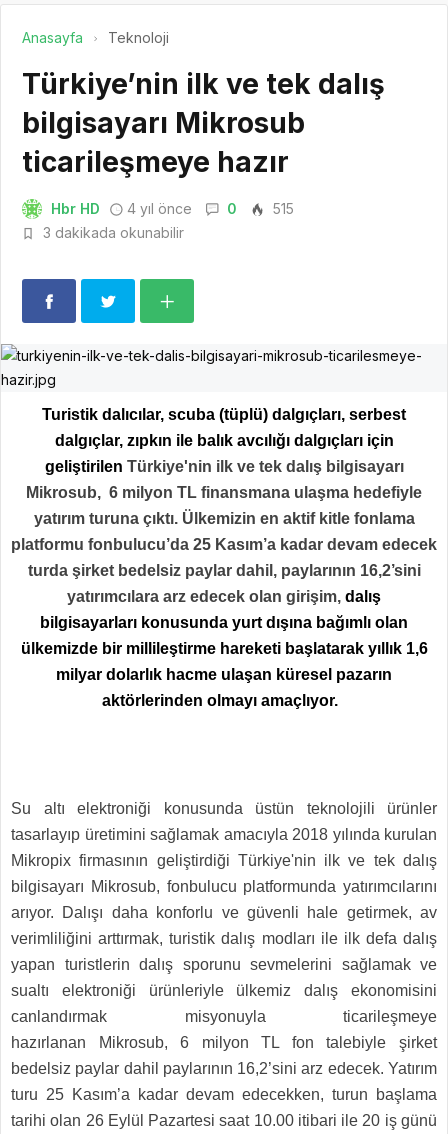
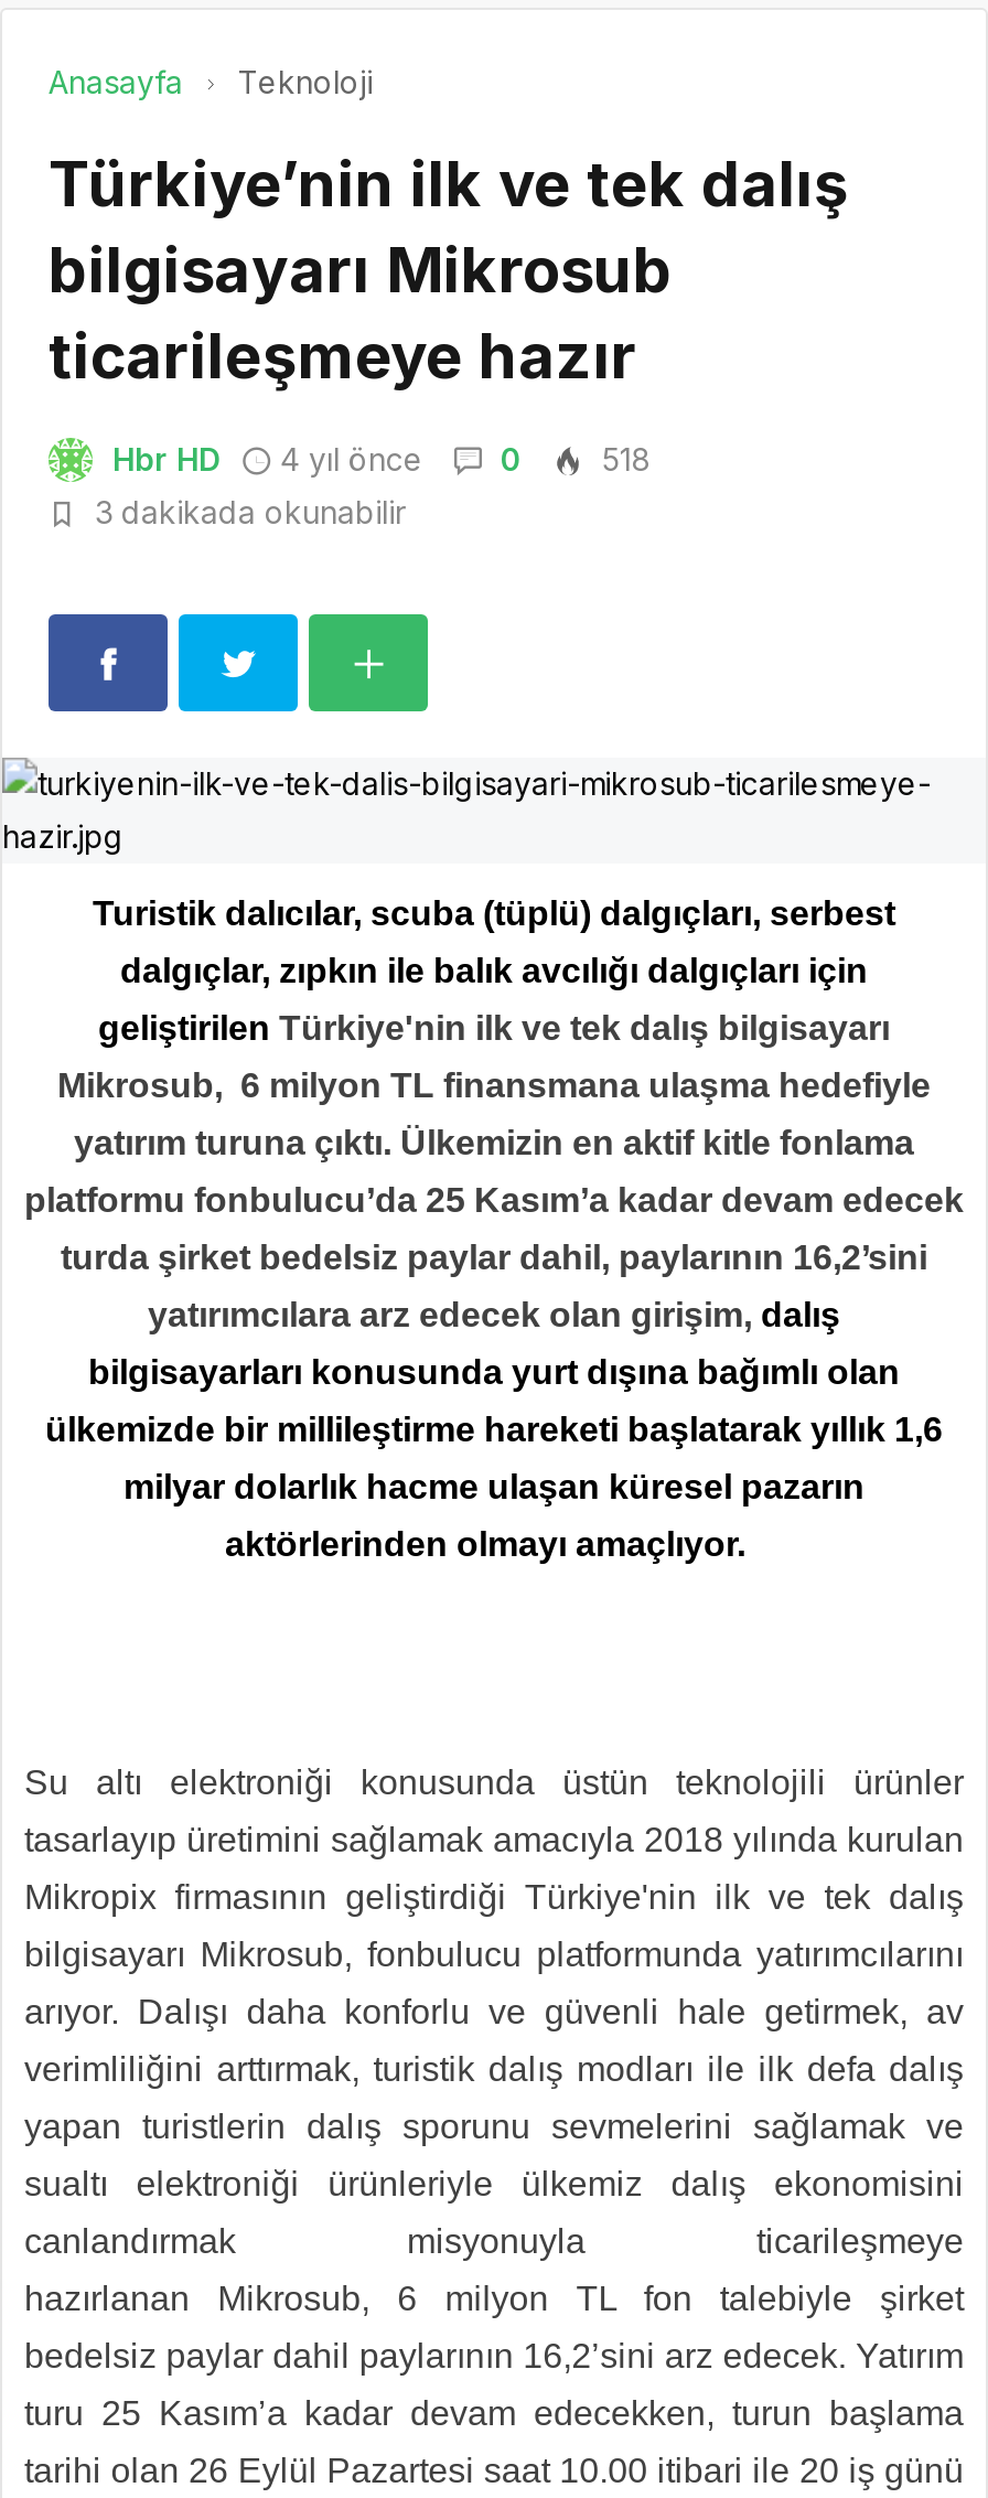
[227,200,294,217] 0 515 -> [501,439,651,477] 0 518

